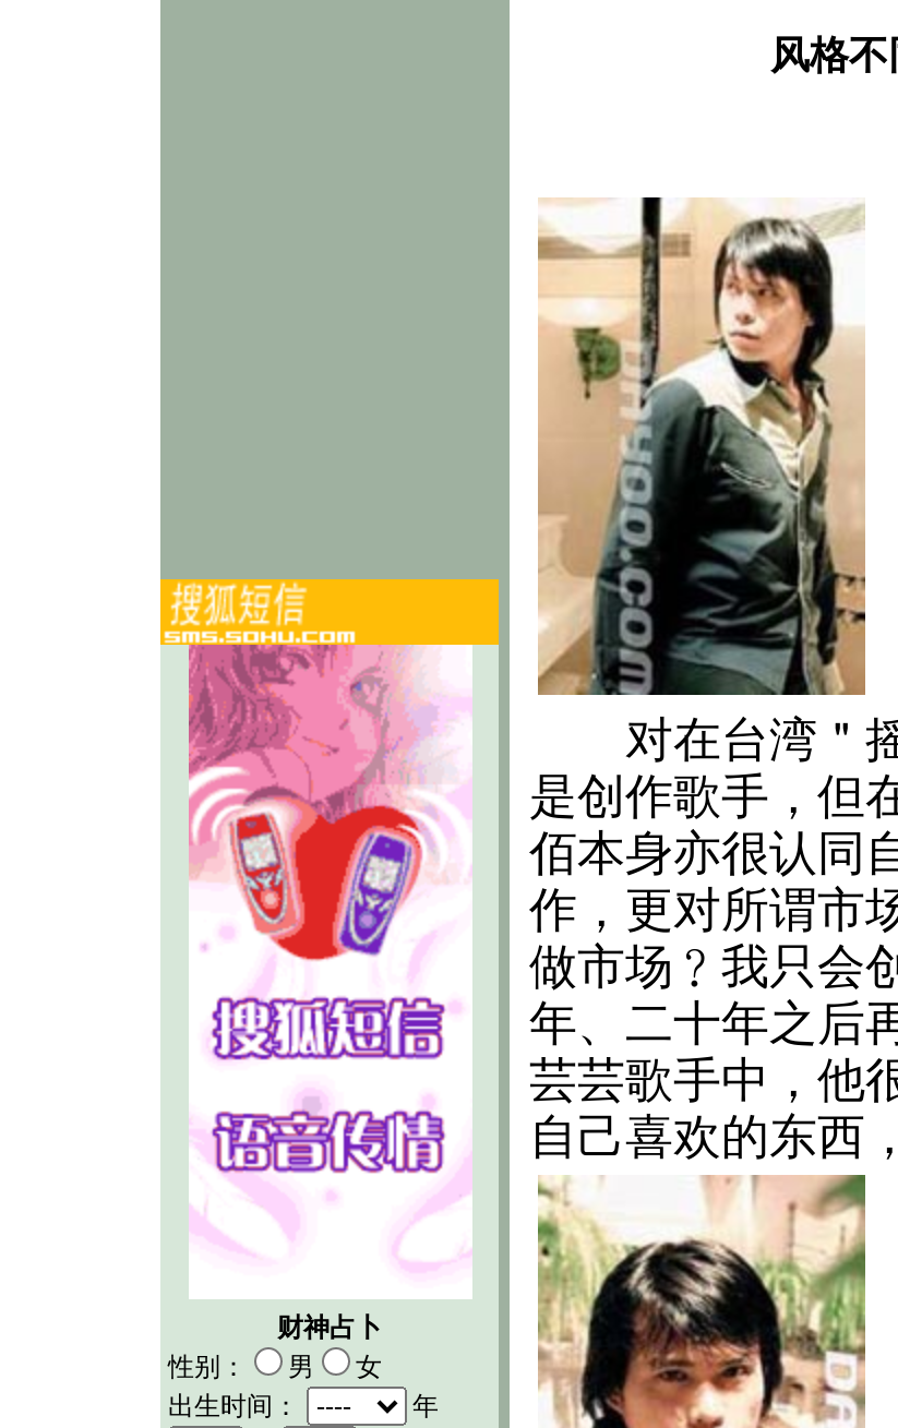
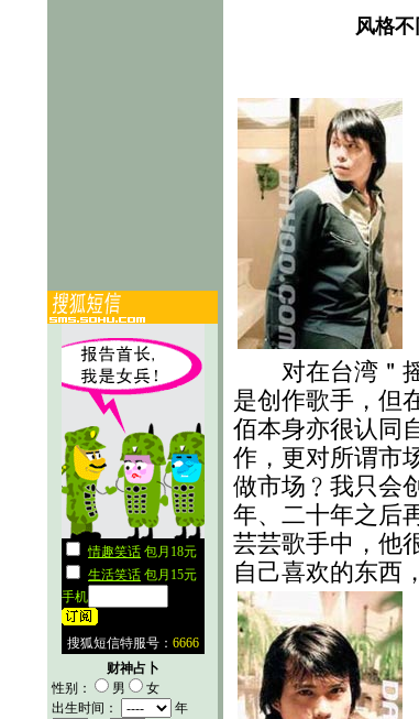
[187,643,472,1299] [image] -> [60,324,206,655] [image]

